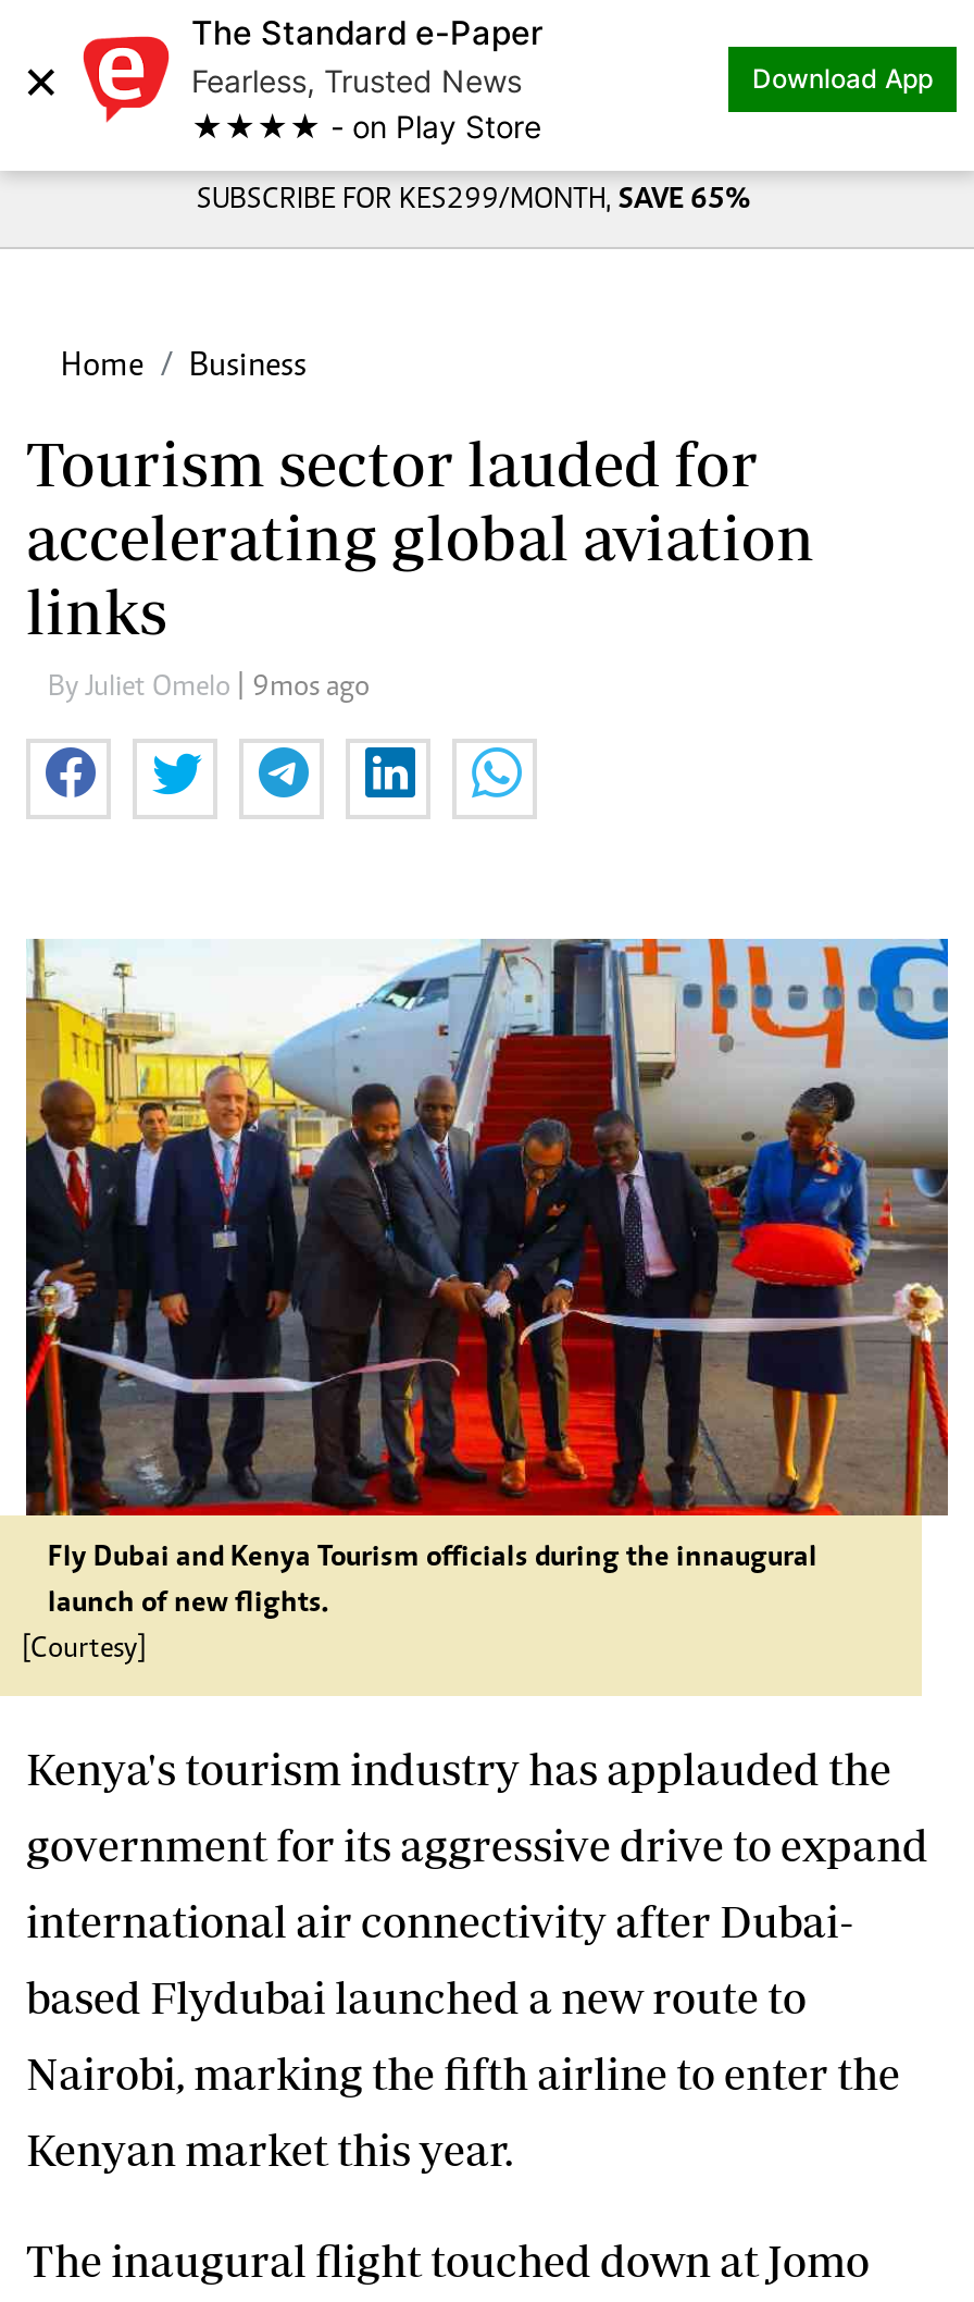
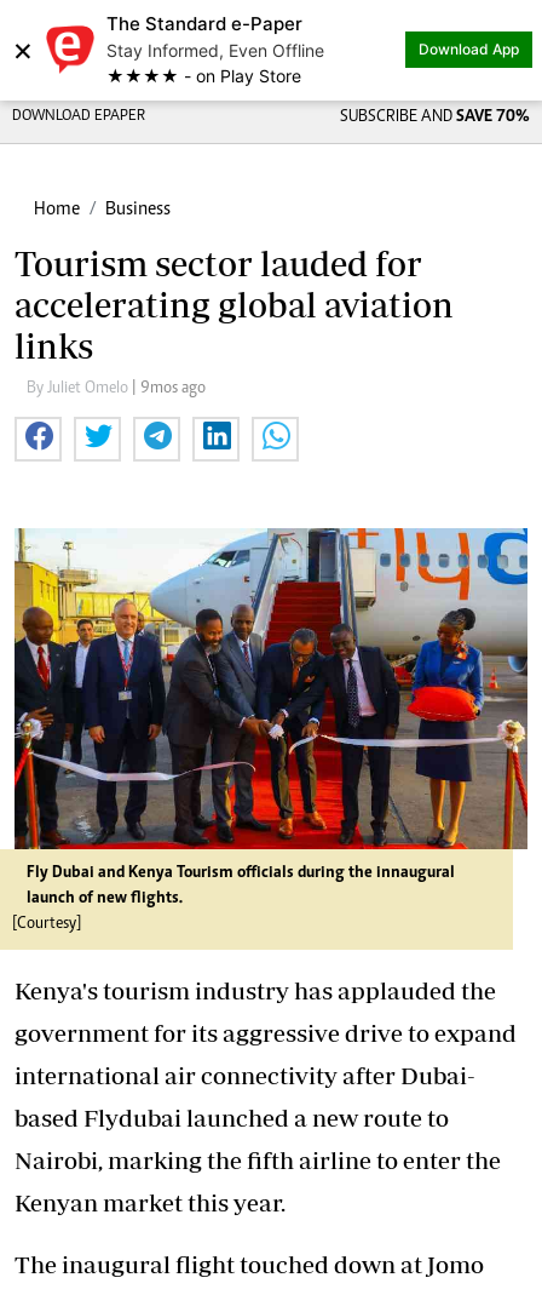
[191,62,522,99] Fearless, Trusted News -> [106,40,324,61] Stay Informed, Even Offline
[197,186,751,216] SUBSCRIBE FOR KES299/MONTH, SAVE 65% -> [12,109,530,126] DOWNLOAD EPAPER | SUBSCRIBE AND SAVE 70%

